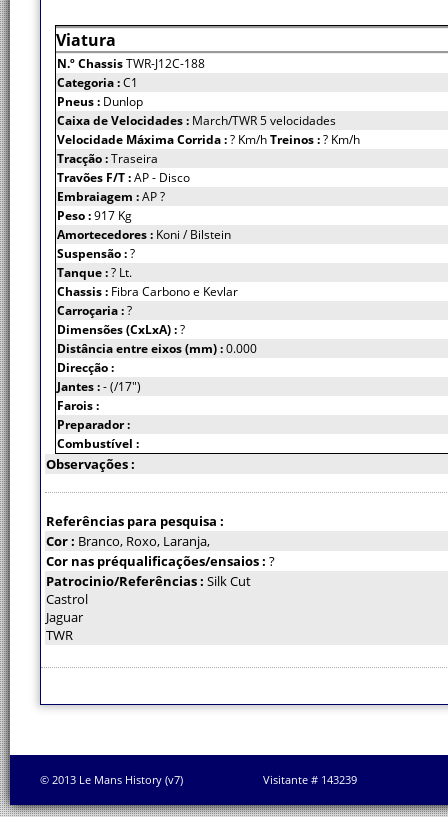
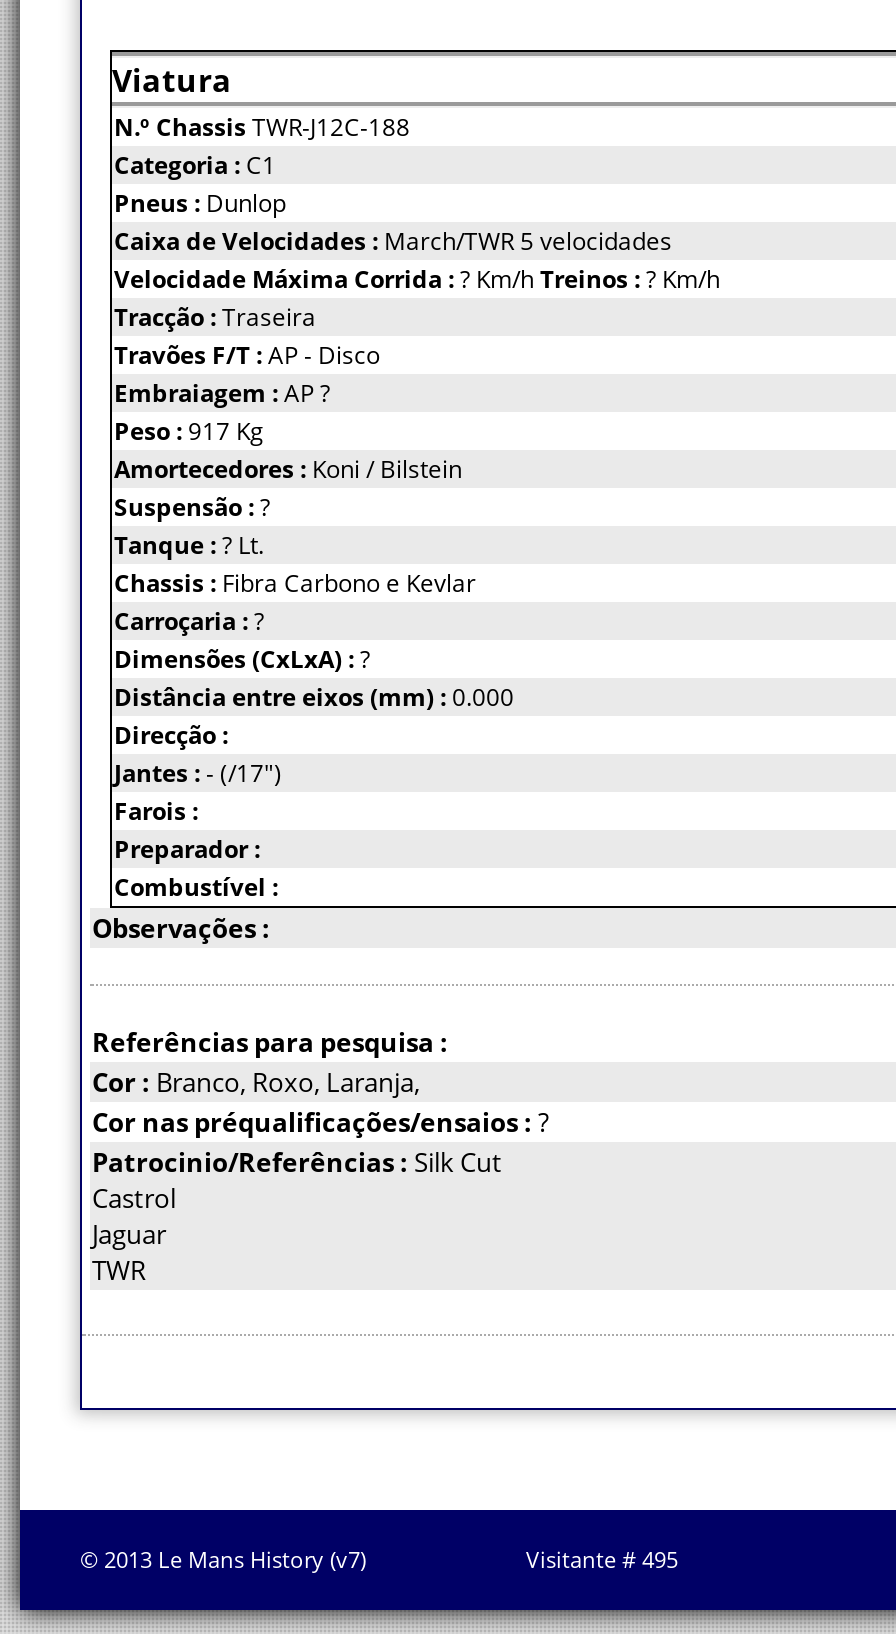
[263,772,357,787] Visitante # 143239 -> [526,1544,678,1574] Visitante # 495

